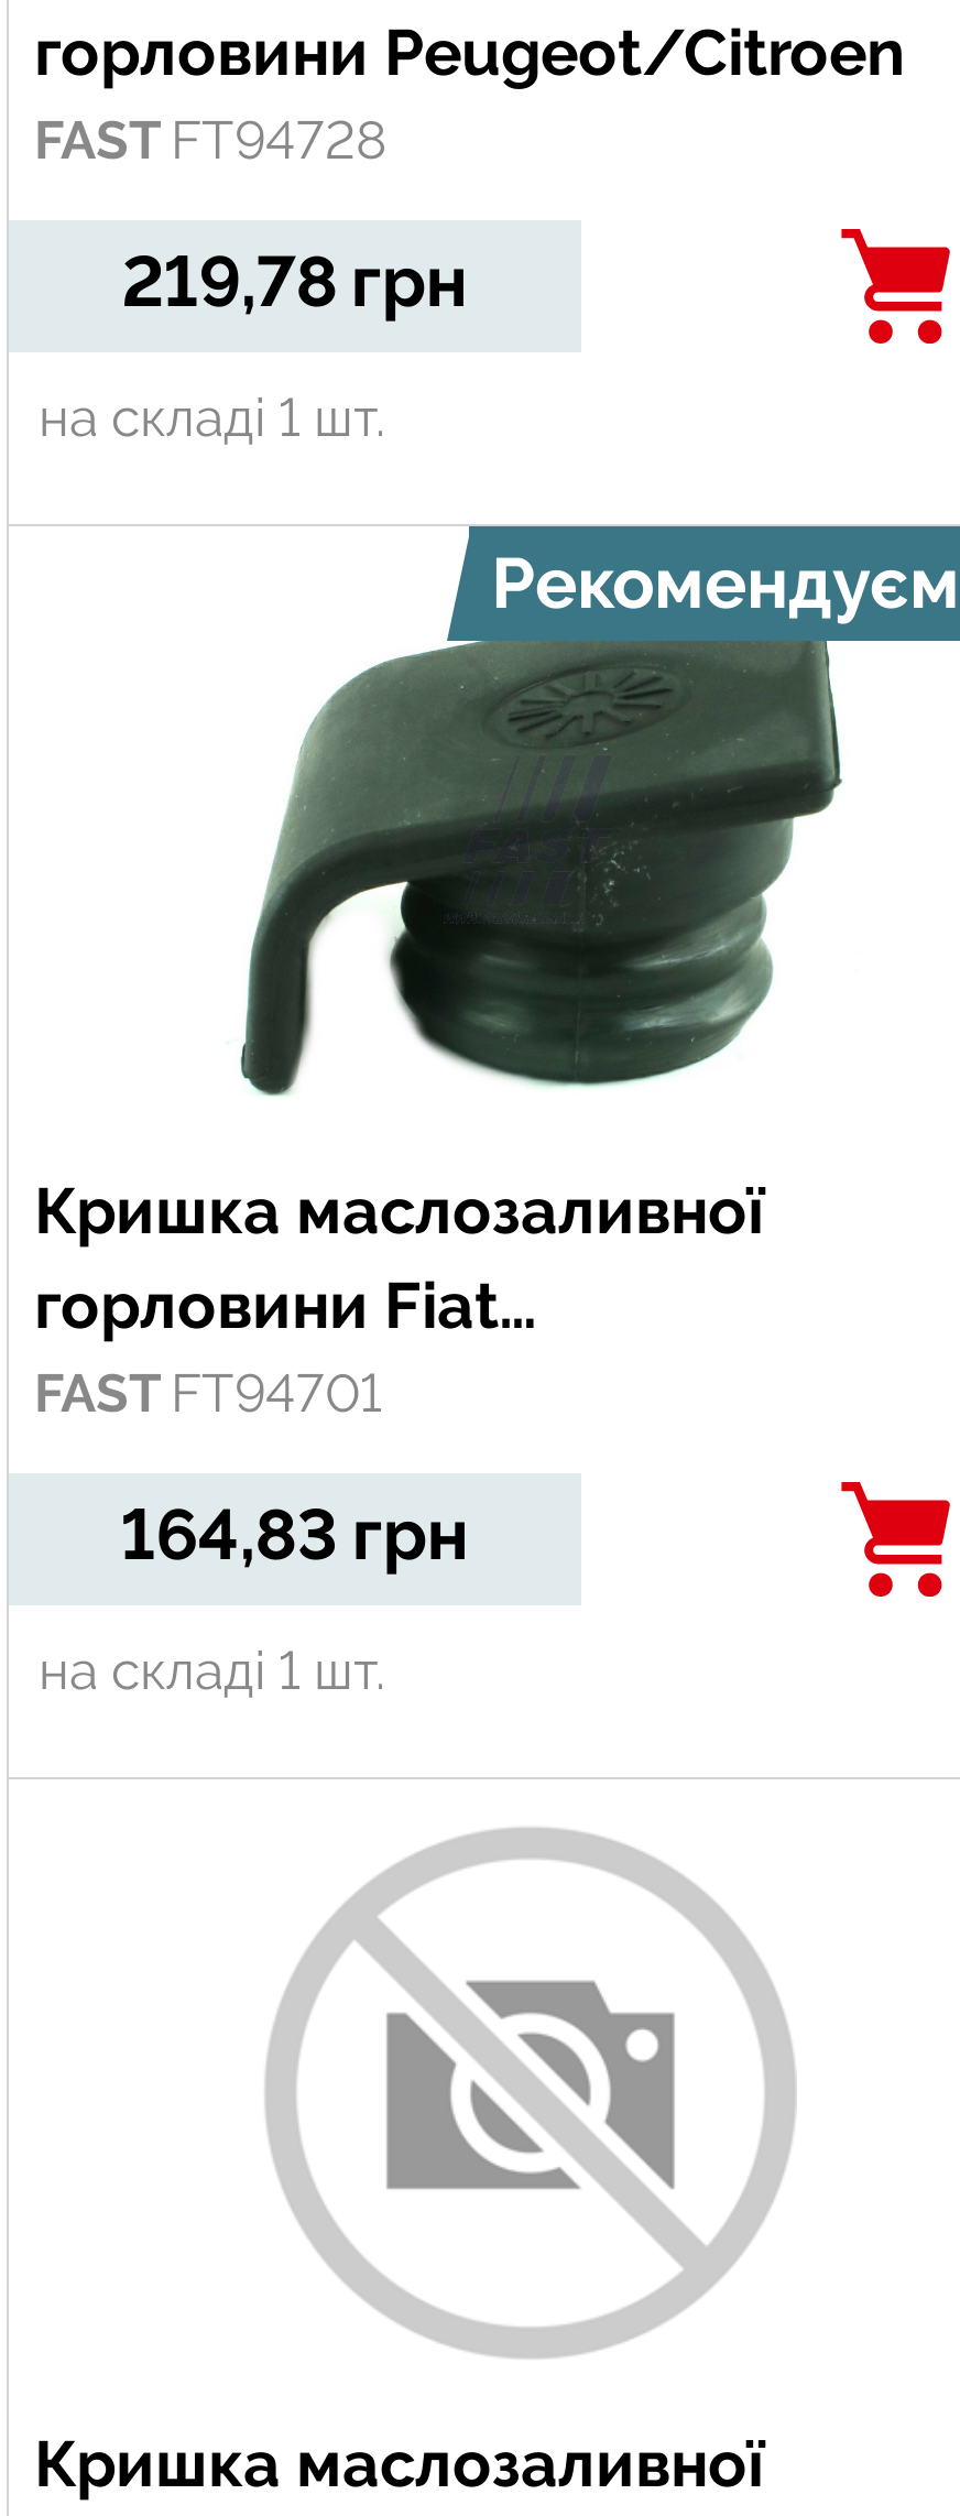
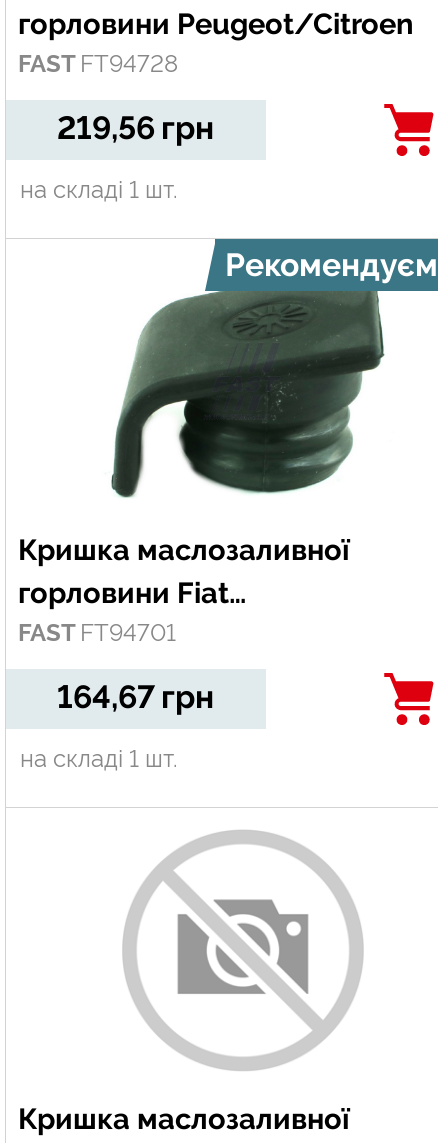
[122,240,467,322] 219,78 грн -> [57,109,214,146] 219,56 грн
[120,1494,468,1575] 164,83 грн -> [57,678,214,715] 164,67 грн

